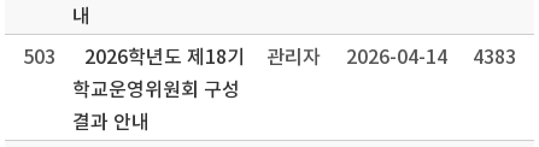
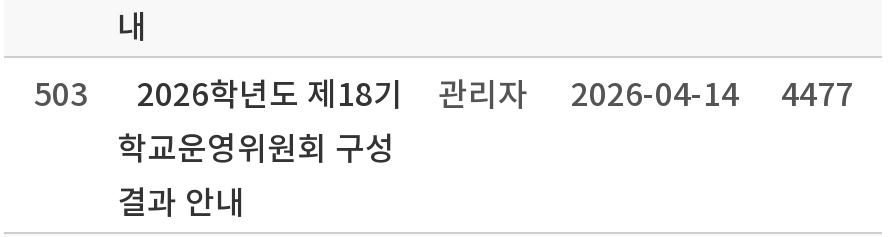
[23,47,517,69] 503 2026학년도 제18기 관리자 2026-04-14 4383 -> [34,78,853,114] 503 2026학년도 제18기 관리자 2026-04-14 4477

